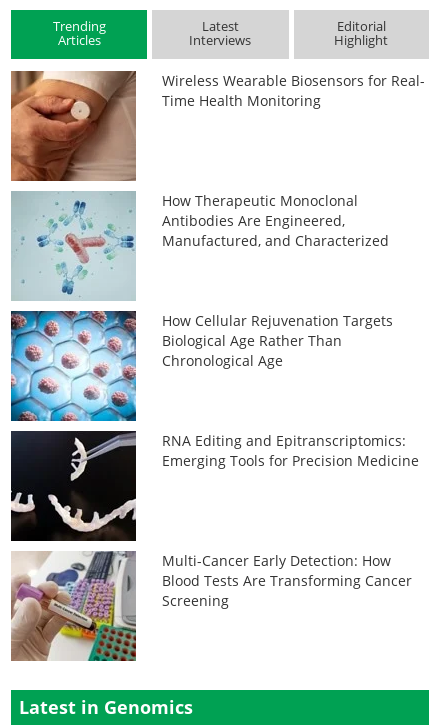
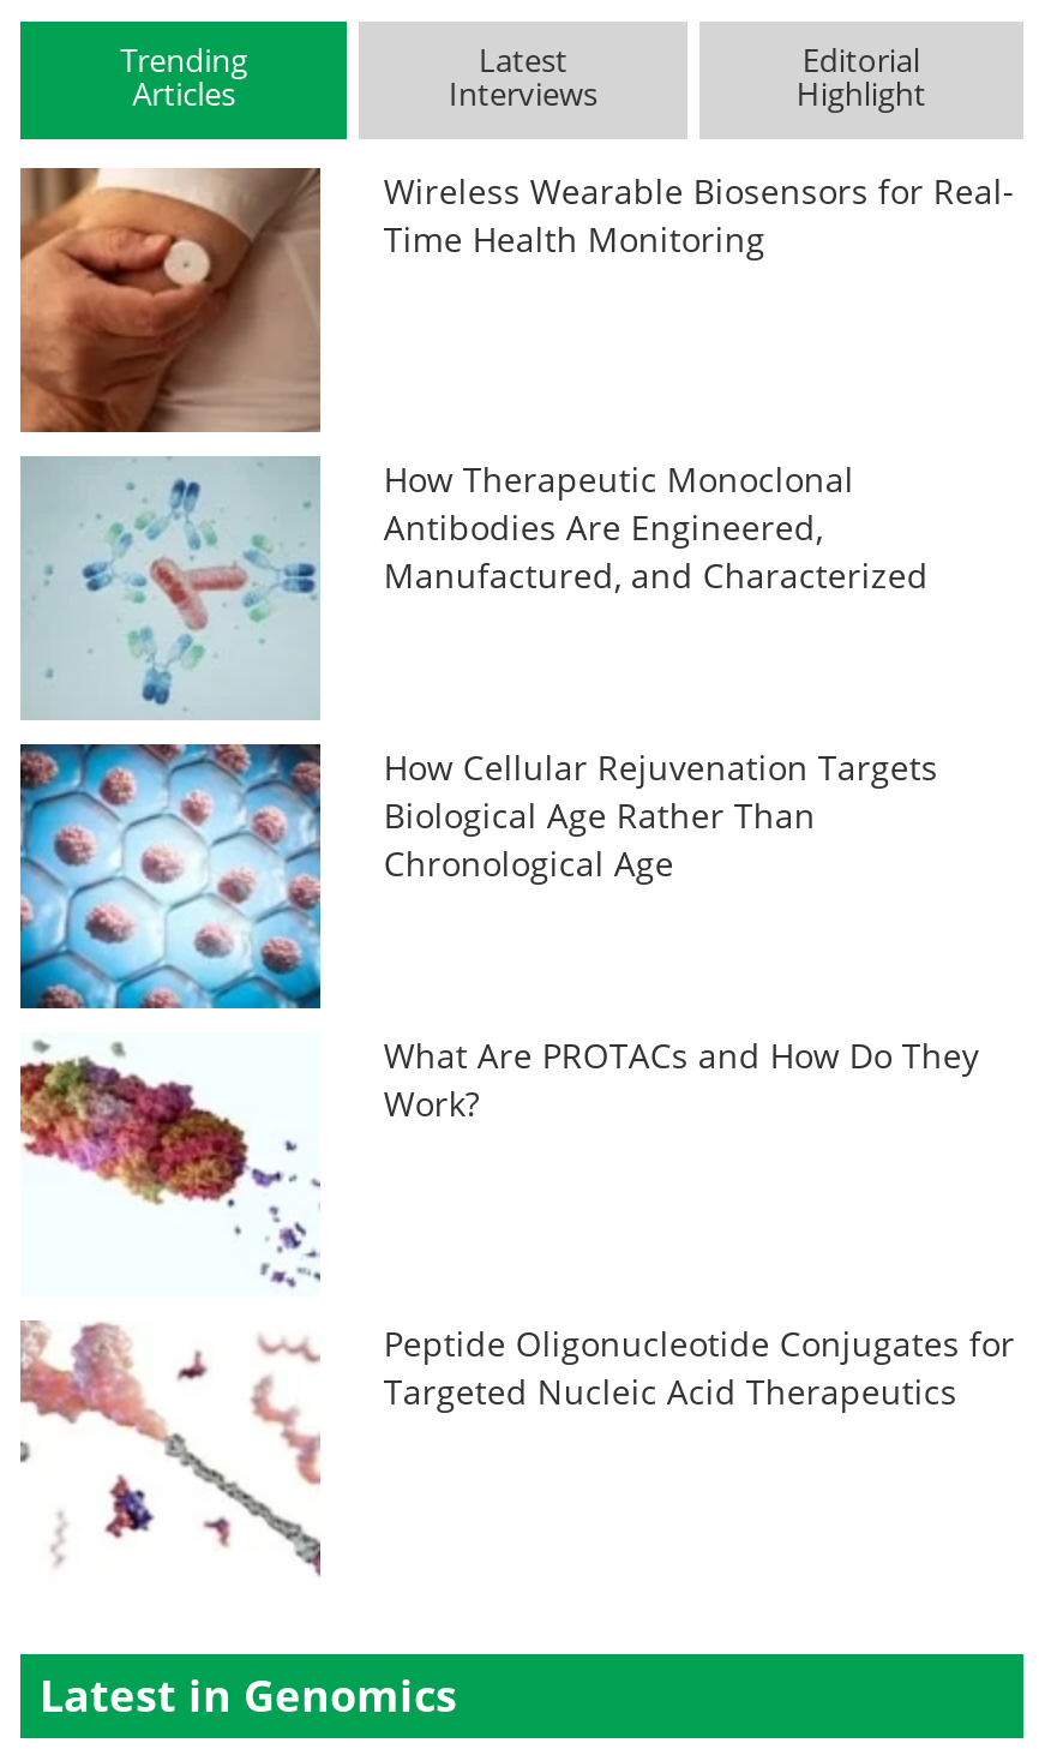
[10,430,419,542] [image] | RNA Editing and Epitranscriptomics: | Emerging Tools for Precision Medicine -> [18,1031,979,1296] [image] | What Are PROTACs and How Do They | Work?
[10,550,412,662] [image] | Multi-Cancer Early Detection: How | Blood Tests Are Transforming Cancer | Screening -> [20,1319,1015,1585] [image] | Peptide Oligonucleotide Conjugates for | Targeted Nucleic Acid Therapeutics

